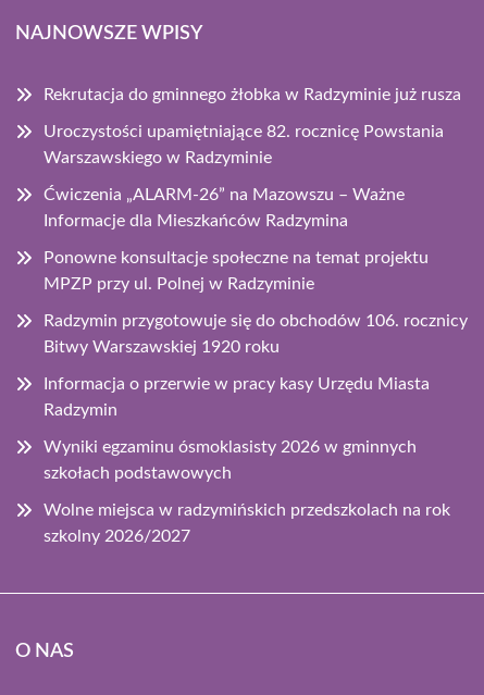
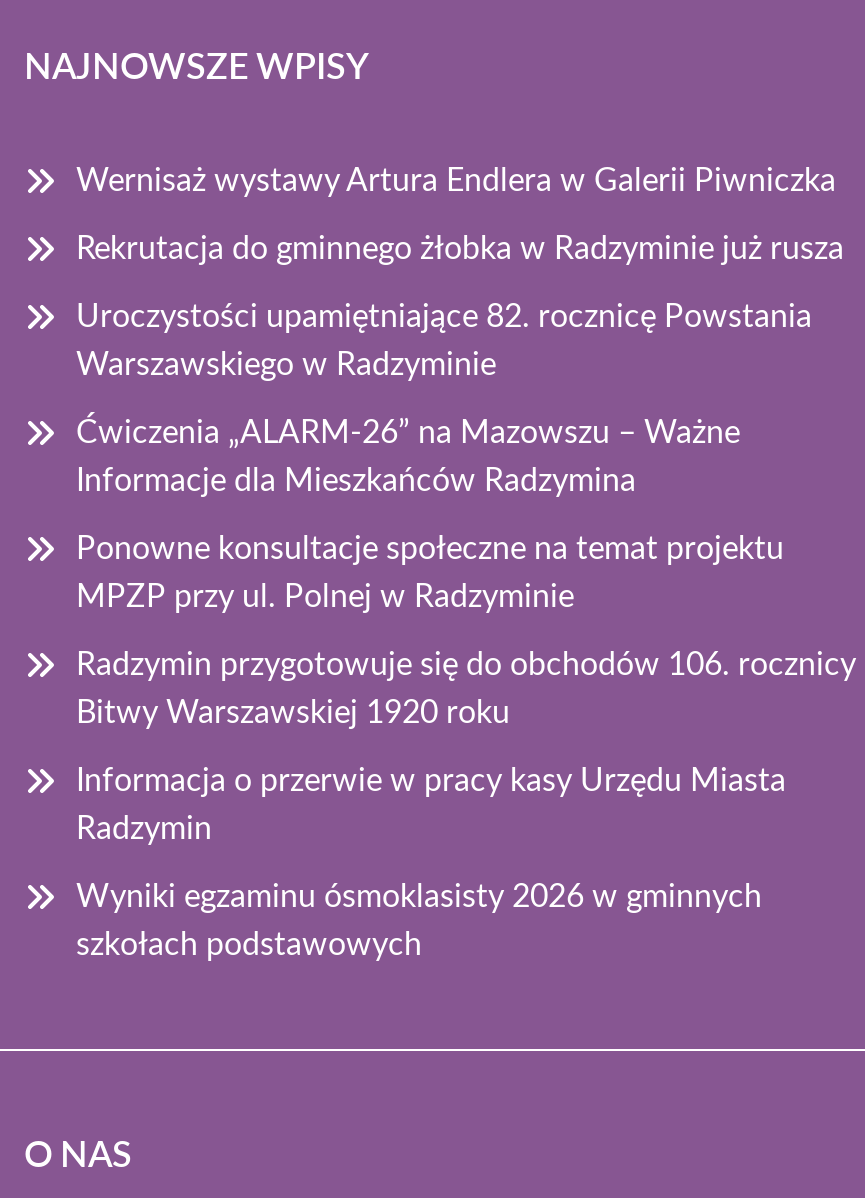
none -> [76,165,836,197] Wernisaż wystawy Artura Endlera w Galerii Piwniczka
moved [44,86,468,482] -> [76,233,856,961]: Rekrutacja do gminnego żłobka w Radzyminie już rusza | Uroczystości upamiętniające 82. rocznicę Powstania | Warszawskiego w Radzyminie | ... | Wyniki egzaminu ósmoklasisty 2026 w gminnych | szkołach podstawowych
[44,501,450,545] Wolne miejsca w radzymińskich przedszkolach na rok | szkolny 2026/2027 -> none

